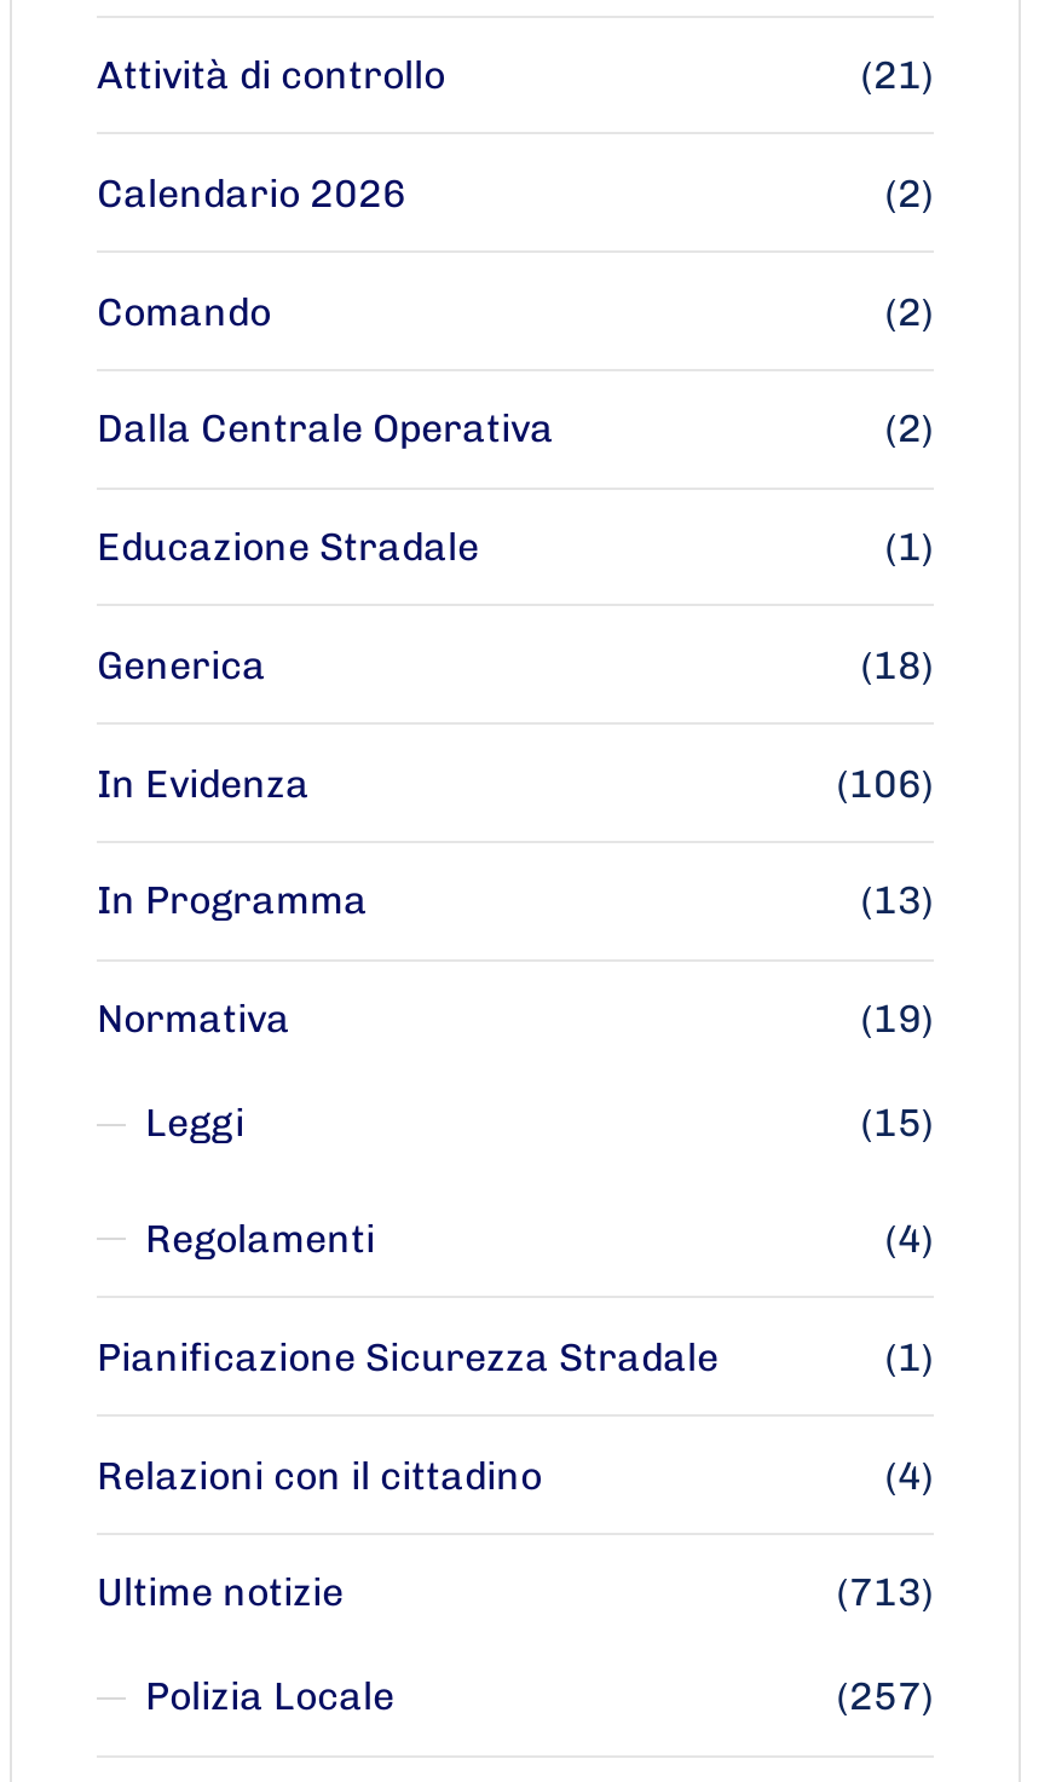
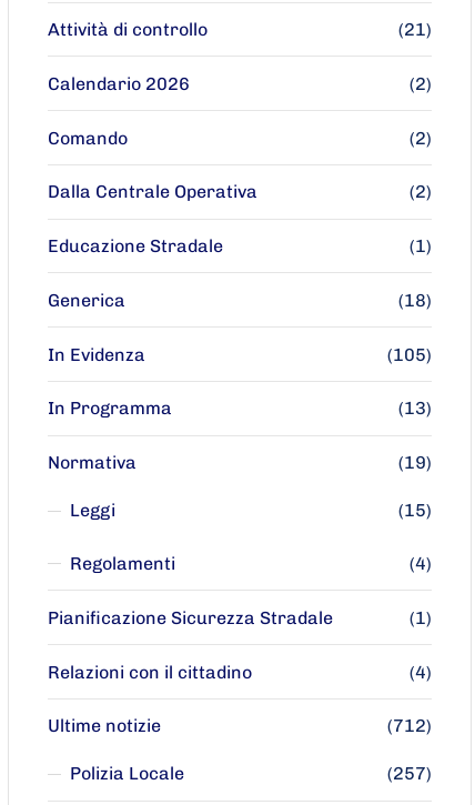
[837,760,934,806] (106) -> [387,344,432,365] (105)
[837,1570,934,1616] (713) -> [387,715,432,736] (712)

